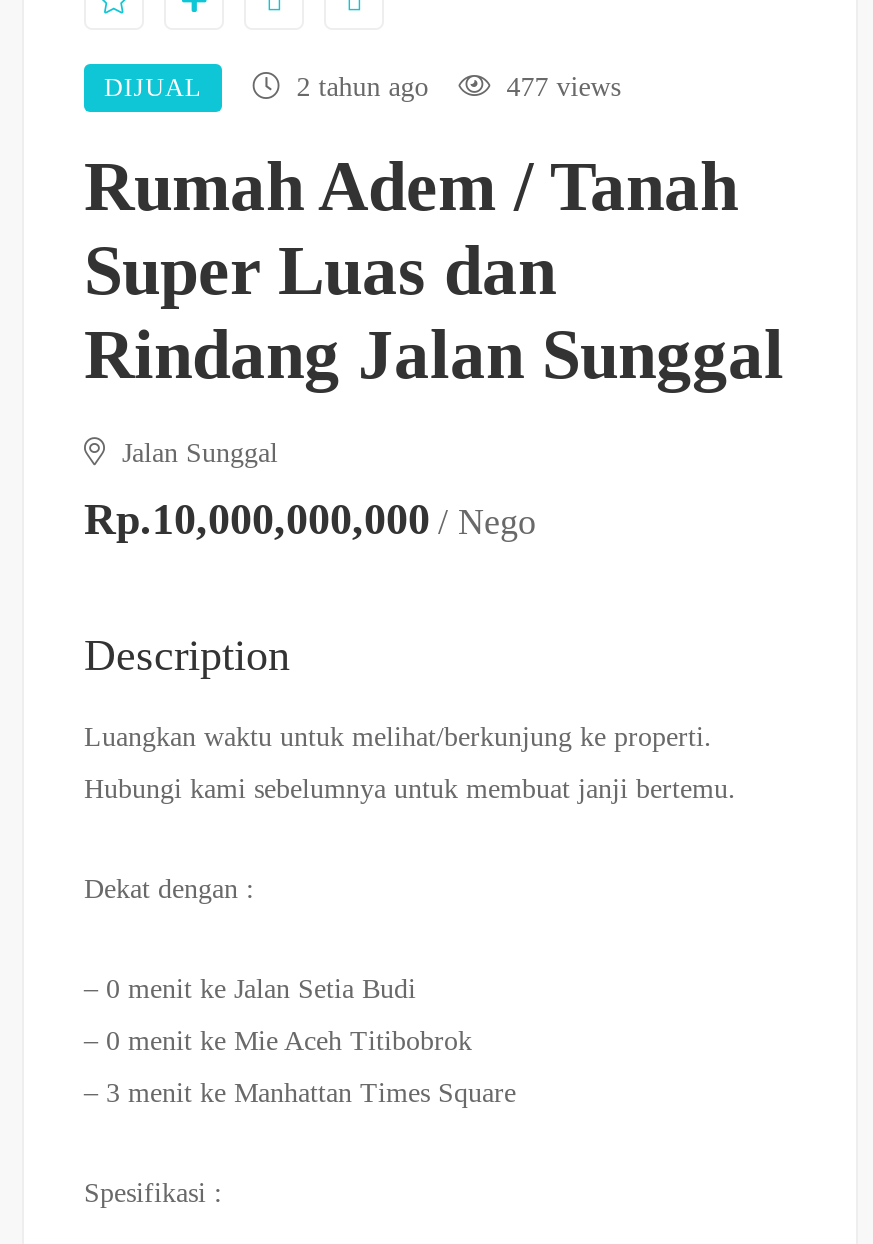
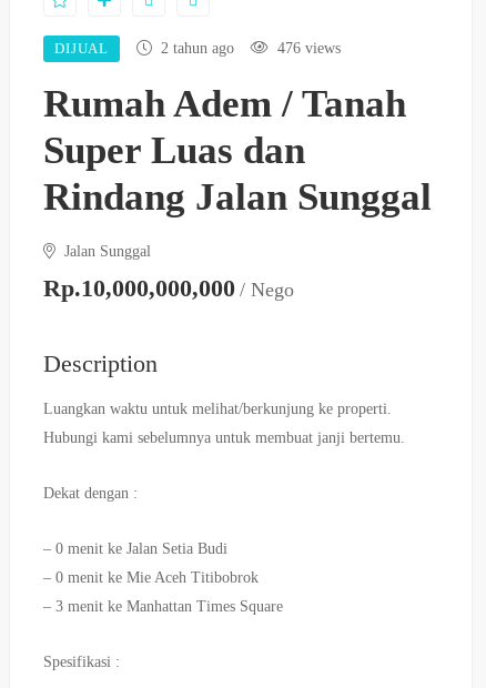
[506,72,620,102] 477 views -> [278,40,341,57] 476 views

